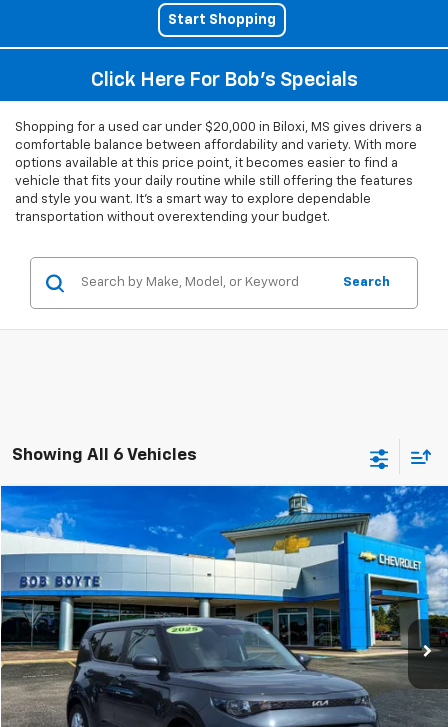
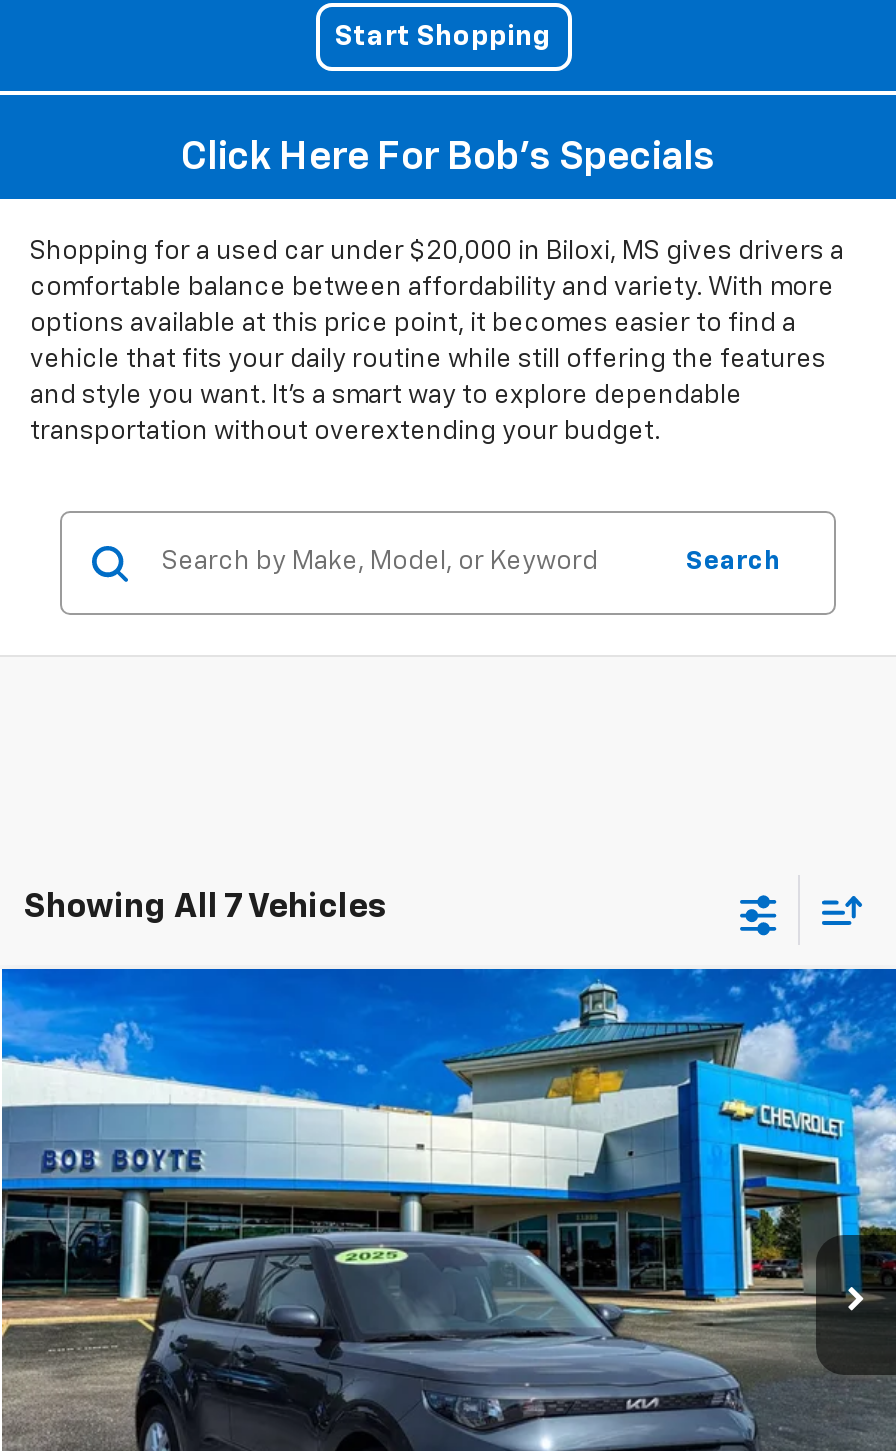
[12,447,197,464] Showing All 6 Vehicles -> [24,892,388,926] Showing All 7 Vehicles

